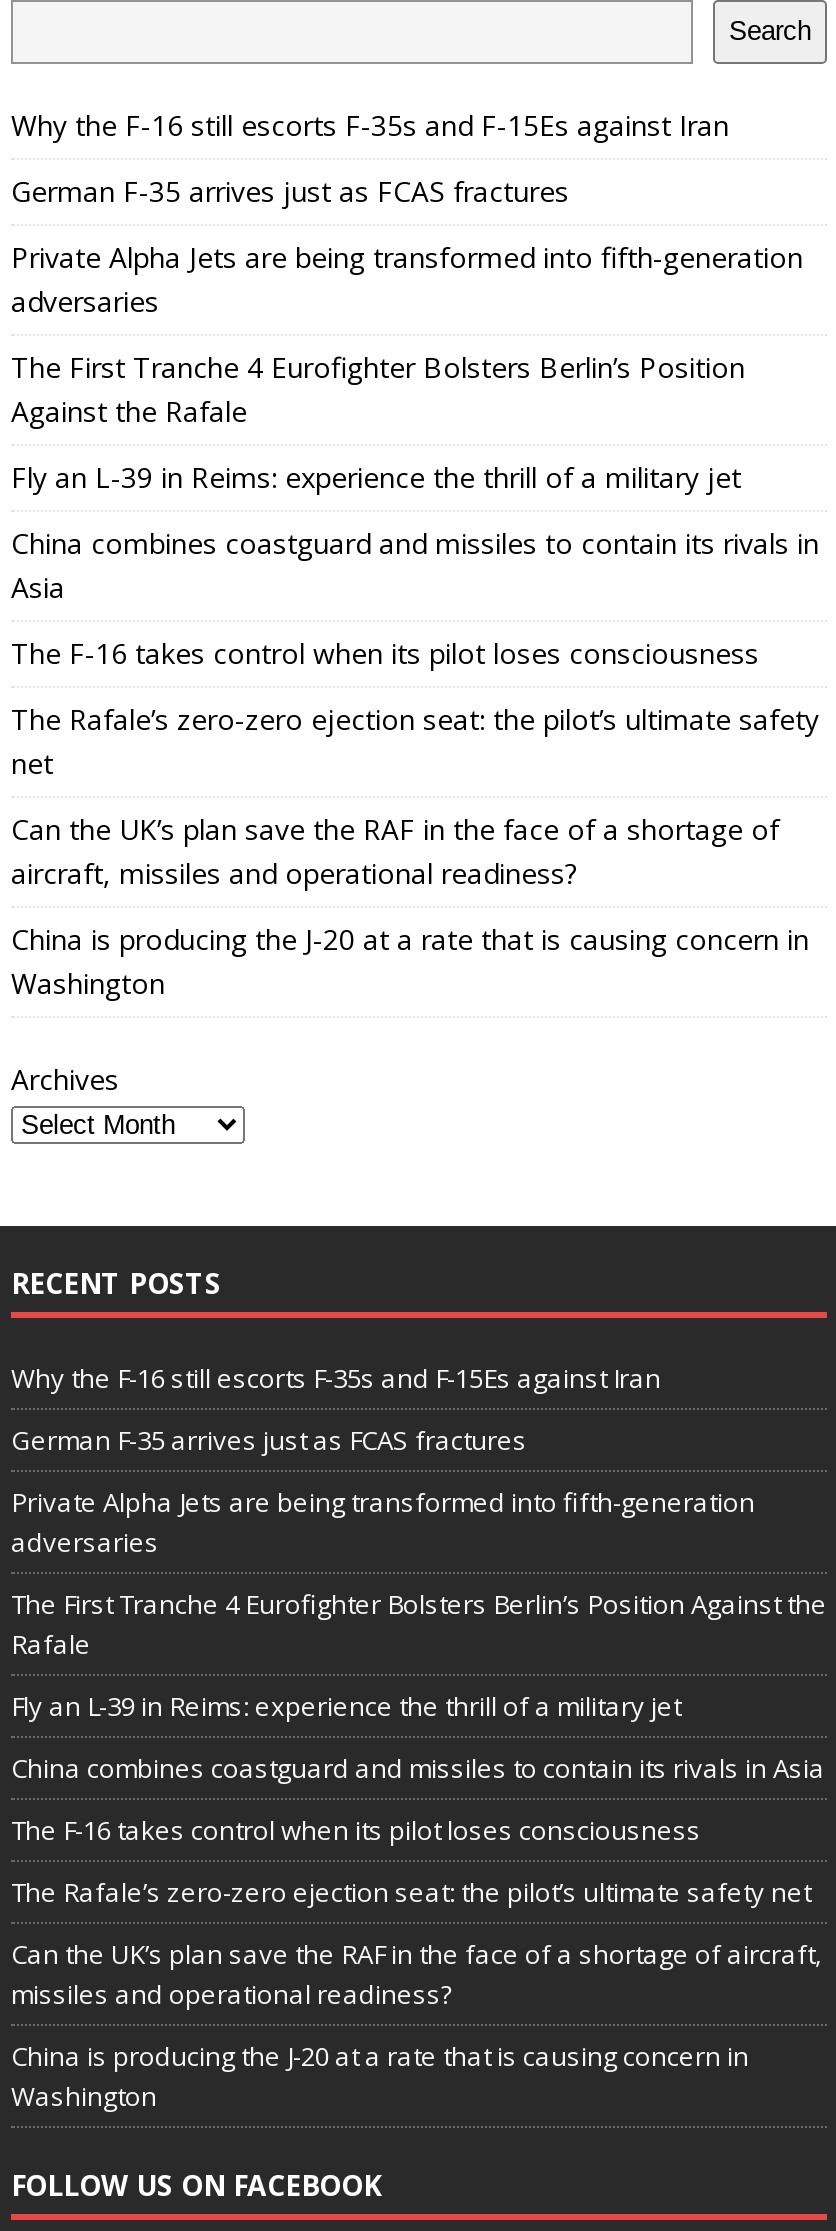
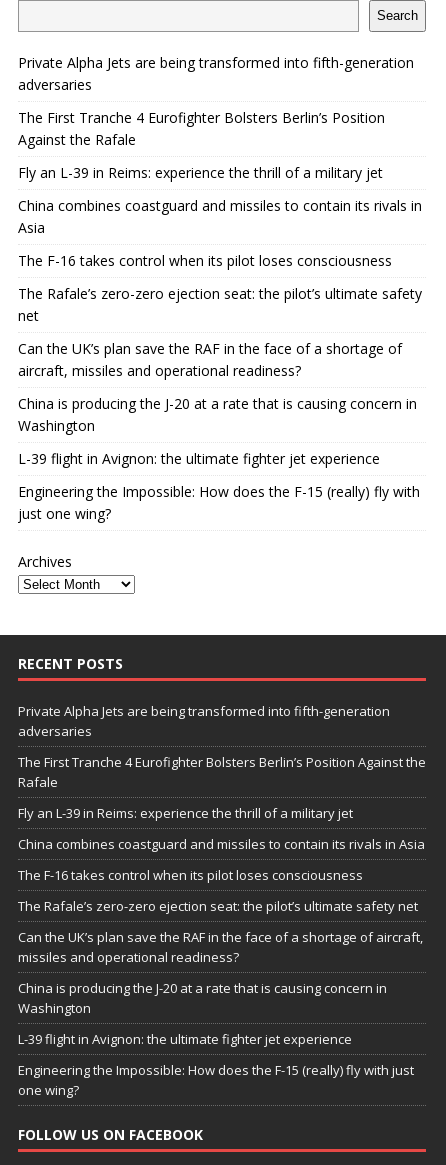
[11,105,729,209] Why the F-16 still escorts F-35s and F-15Es against Iran | German F-35 arrives just as FCAS fractures -> none
moved [11,237,819,1001] -> [18,53,422,435]: Private Alpha Jets are being transformed into fifth-generation | adversaries | The First Tranche 4 Eurofighter Bolsters Berlin’s Position | ... | China is producing the J-20 at a rate that is causing concern in | Washington
none -> [18,449,420,523] L-39 flight in Avignon: the ultimate fighter jet experience | Engineering the Impossible: How does the F-15 (really) fly with | just one wing?
[11,1359,661,1457] Why the F-16 still escorts F-35s and F-15Es against Iran | German F-35 arrives just as FCAS fractures -> none
moved [11,1483,827,2113] -> [18,702,426,1017]: Private Alpha Jets are being transformed into fifth-generation | adversaries | The First Tranche 4 Eurofighter Bolsters Berlin’s Position Against the | ... | China is producing the J-20 at a rate that is causing concern in | Washington
none -> [18,1030,414,1099] L-39 flight in Avignon: the ultimate fighter jet experience | Engineering the Impossible: How does the F-15 (really) fly with just | one wing?

